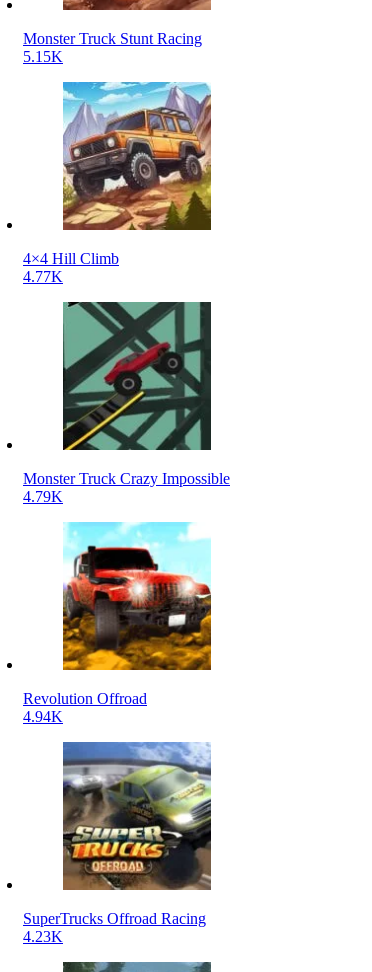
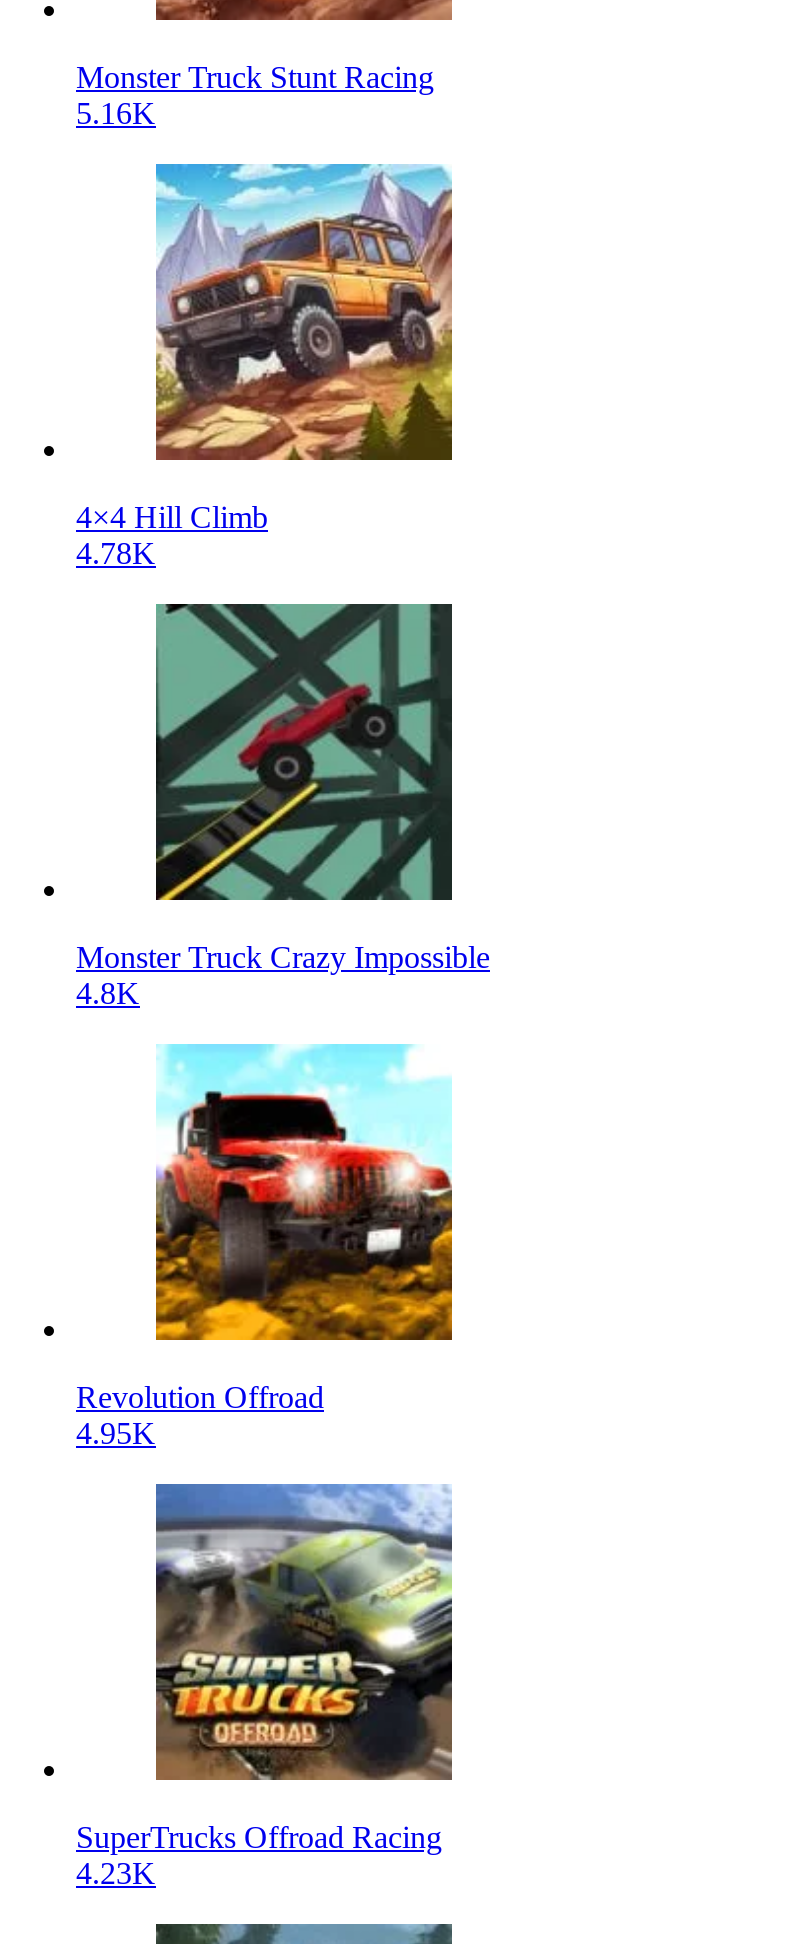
[23,48,63,65] 5.15K -> [76,96,156,130] 5.16K
[23,268,63,285] 4.77K -> [76,536,156,570] 4.78K
[23,488,63,505] 4.79K -> [76,976,140,1010] 4.8K
[23,708,63,725] 4.94K -> [76,1416,156,1450] 4.95K

